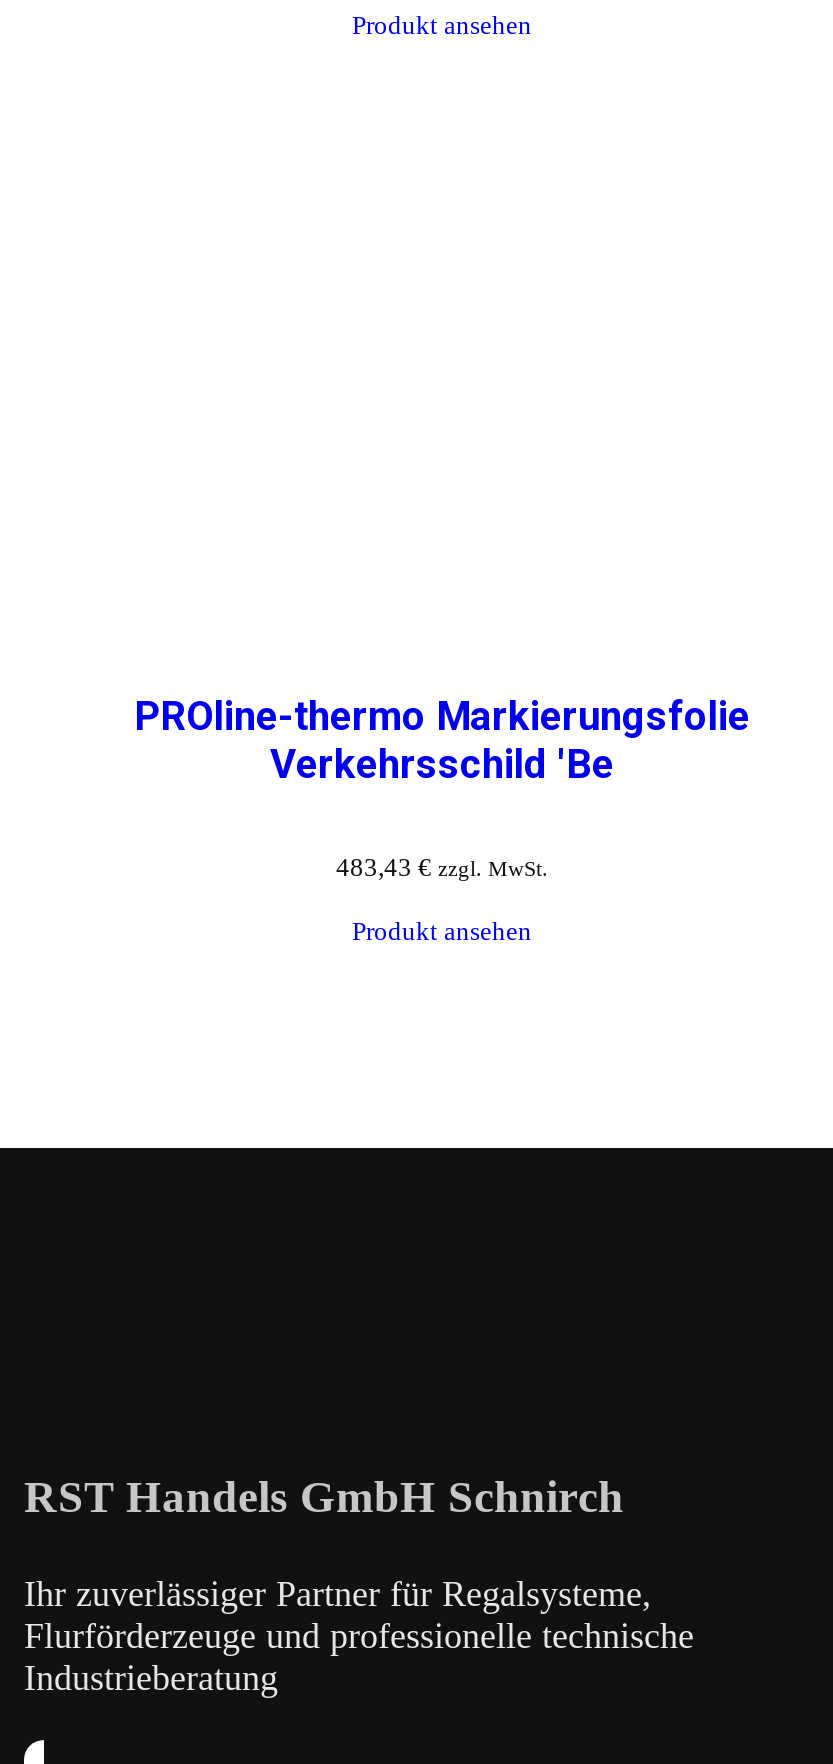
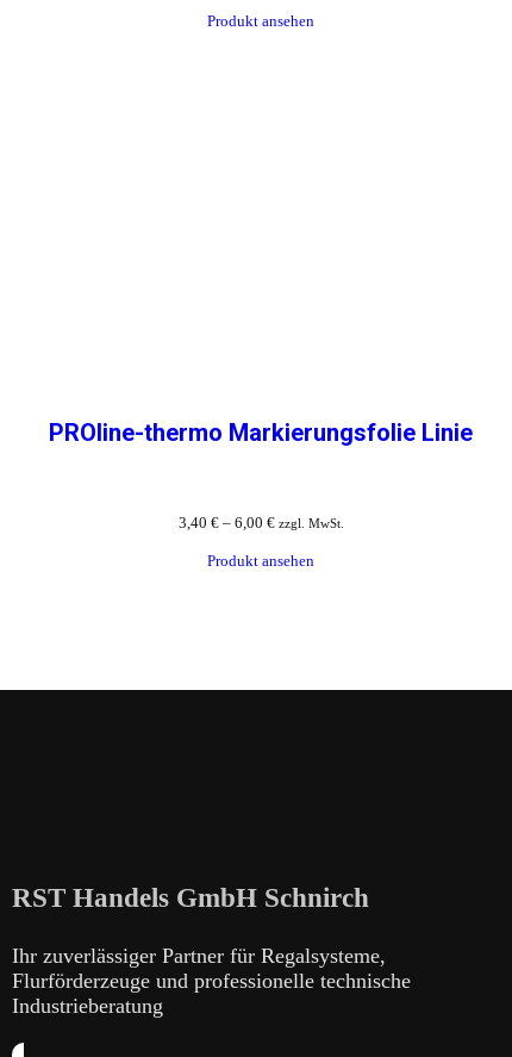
[134,692,750,788] PROline-thermo Markierungsfolie | Verkehrsschild 'Be -> [49,418,473,447] PROline-thermo Markierungsfolie Linie
[336,852,548,882] 483,43 € zzgl. MwSt. -> [178,513,344,531] 3,40 €– 6,00 € zzgl. MwSt.

